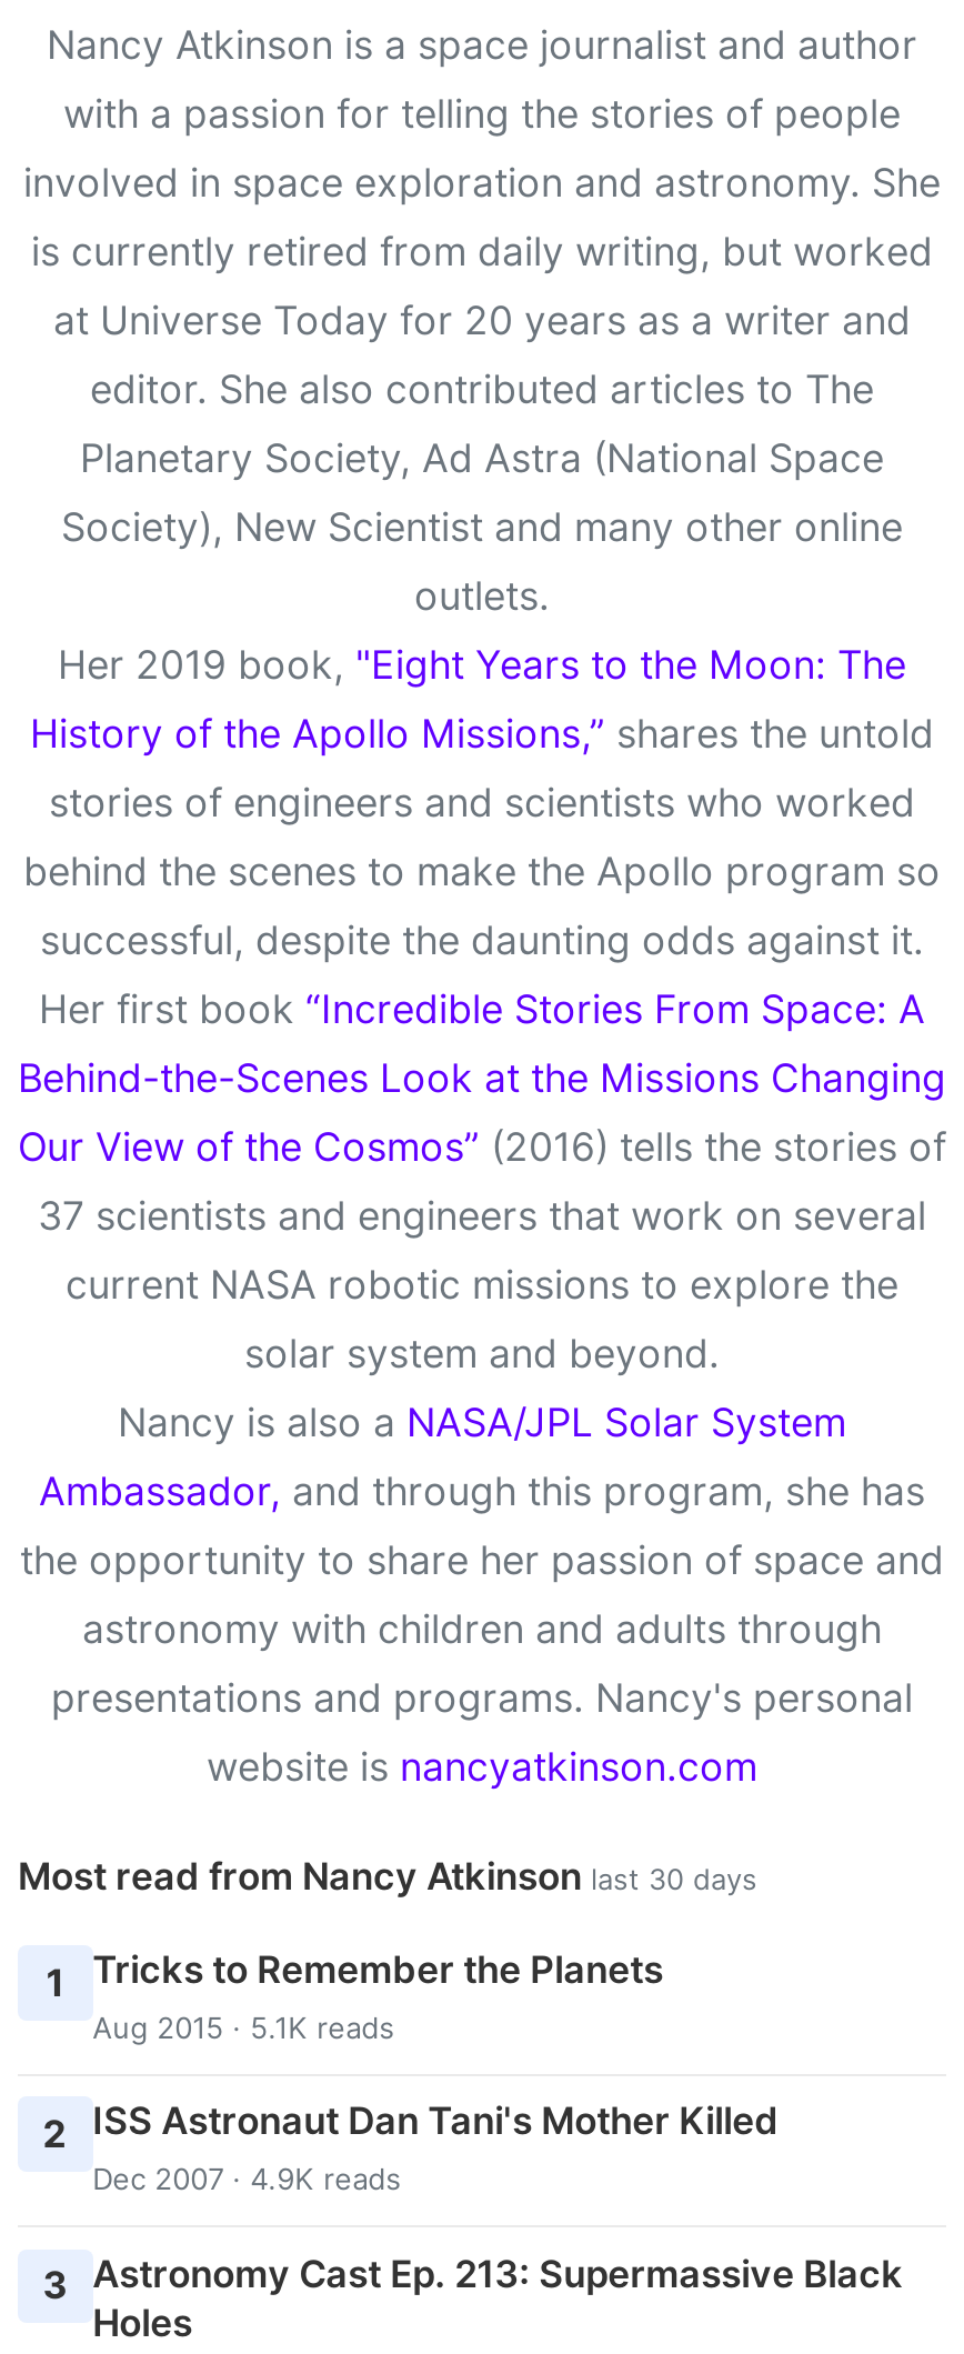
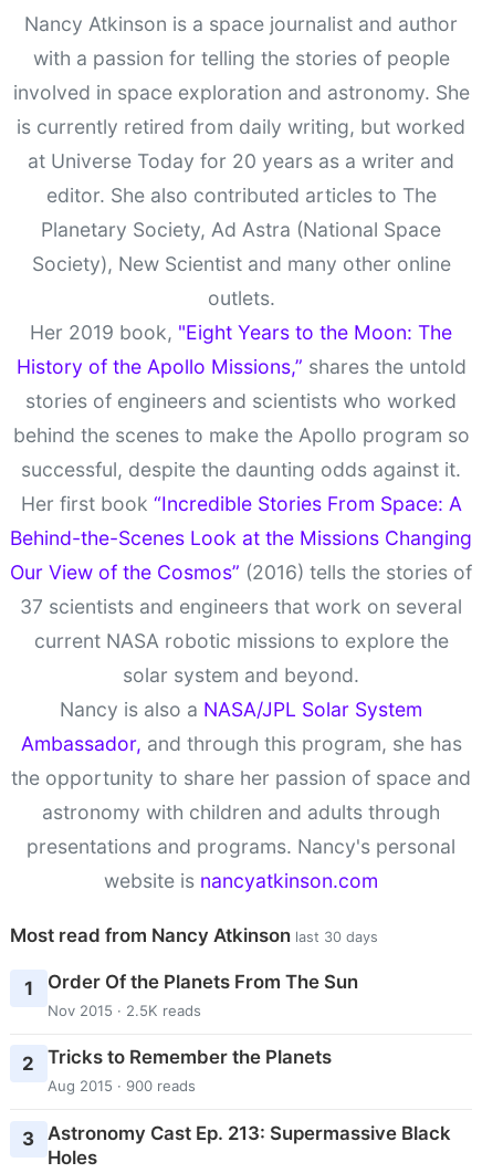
[92,1948,663,2045] Tricks to Remember the Planets | Aug 2015 · 5.1K reads -> [47,971,358,1019] Order Of the Planets From The Sun | Nov 2015 · 2.5K reads
[43,2099,779,2197] 2 ISS Astronaut Dan Tani's Mother Killed | Dec 2007 · 4.9K reads -> [22,1046,331,1095] 2 Tricks to Remember the Planets | Aug 2015 · 900 reads

